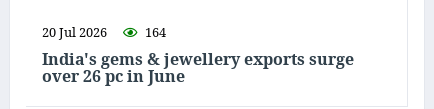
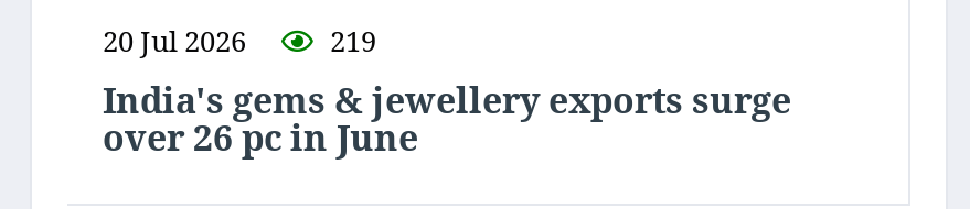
[145,23,166,41] 164 -> [330,21,376,61] 219

